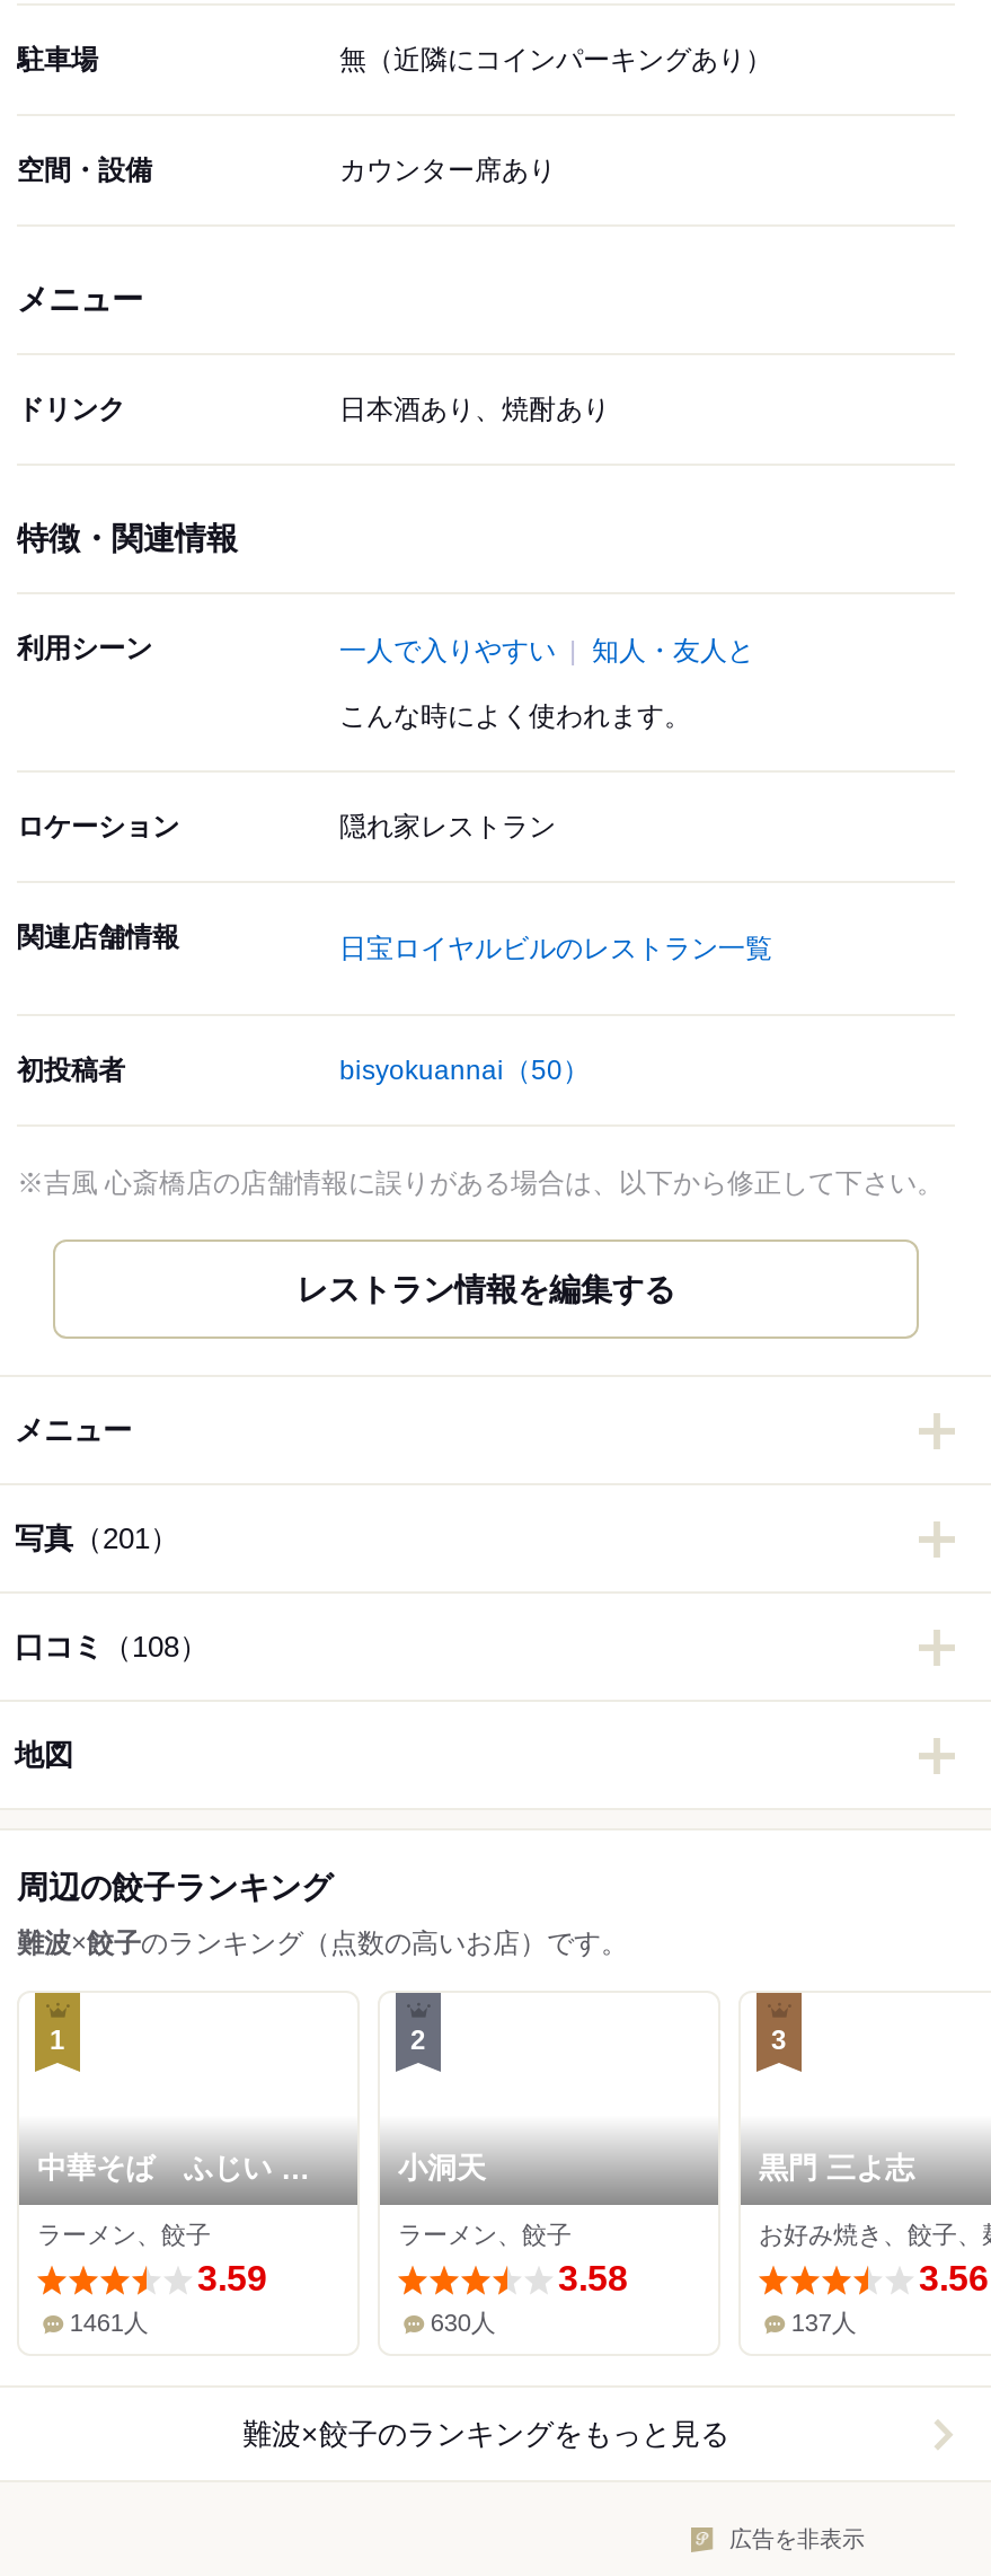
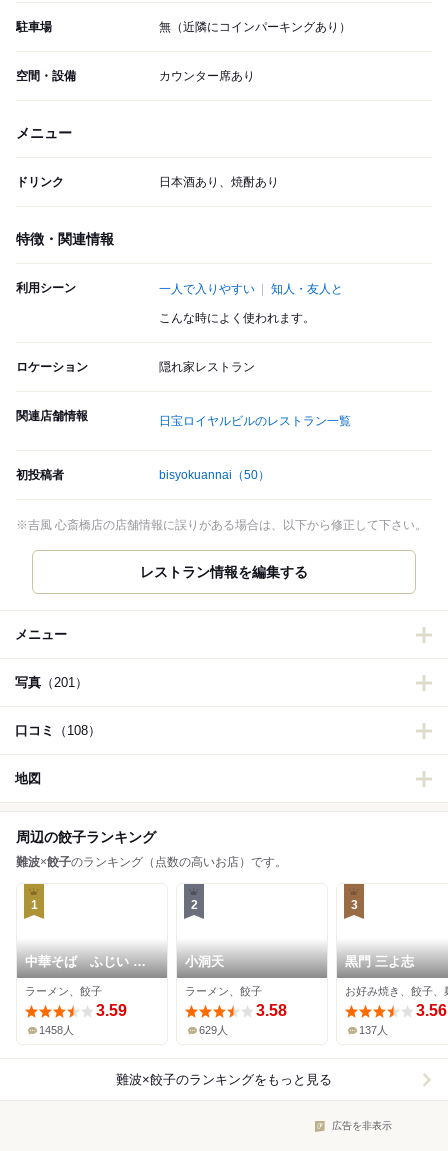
[70,2309,149,2336] 1461人 -> [39,1024,74,1036] 1458人
[430,2309,496,2336] 630人 -> [199,1024,228,1036] 629人

